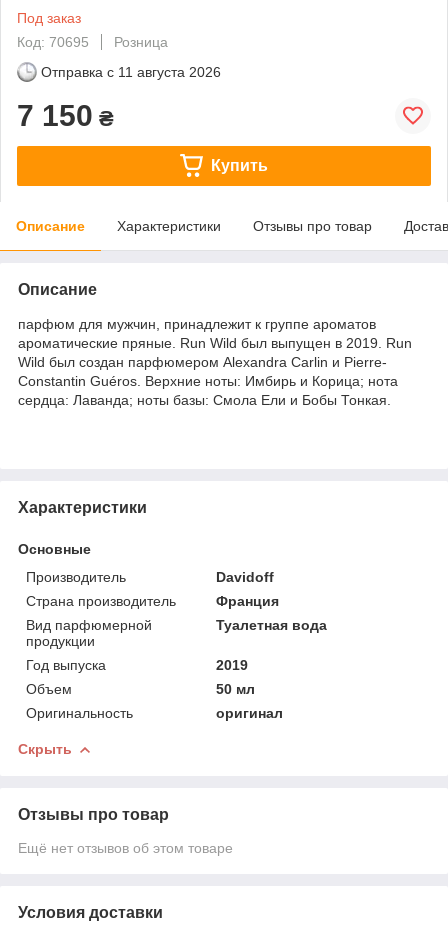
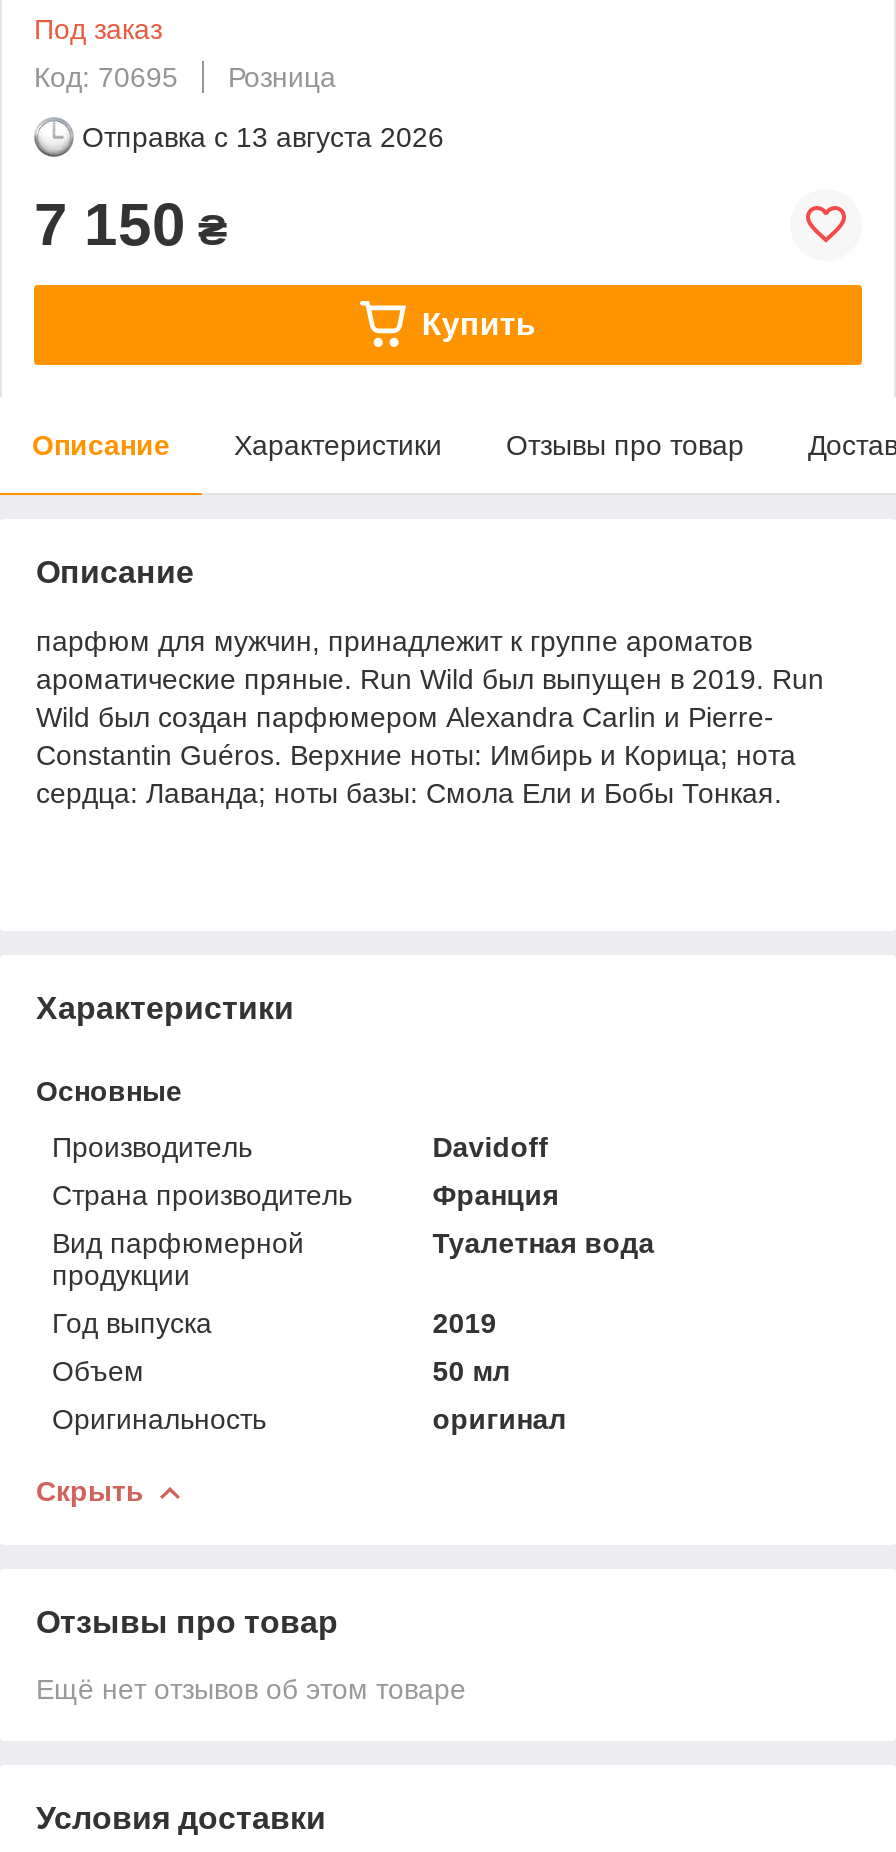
[41,64,221,80] Отправка с 11 августа 2026 -> [82,121,444,153] Отправка с 13 августа 2026

